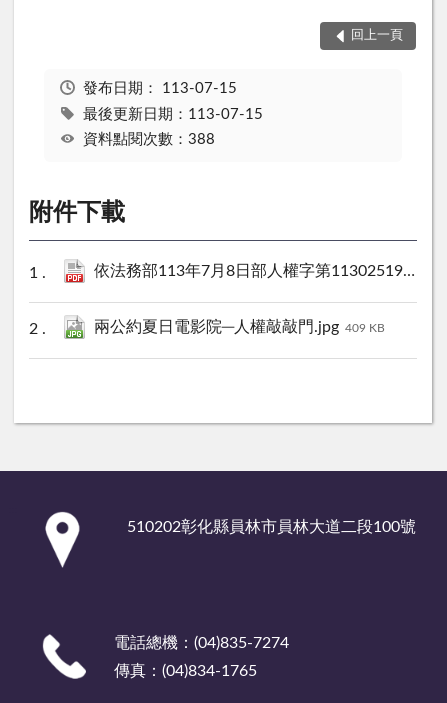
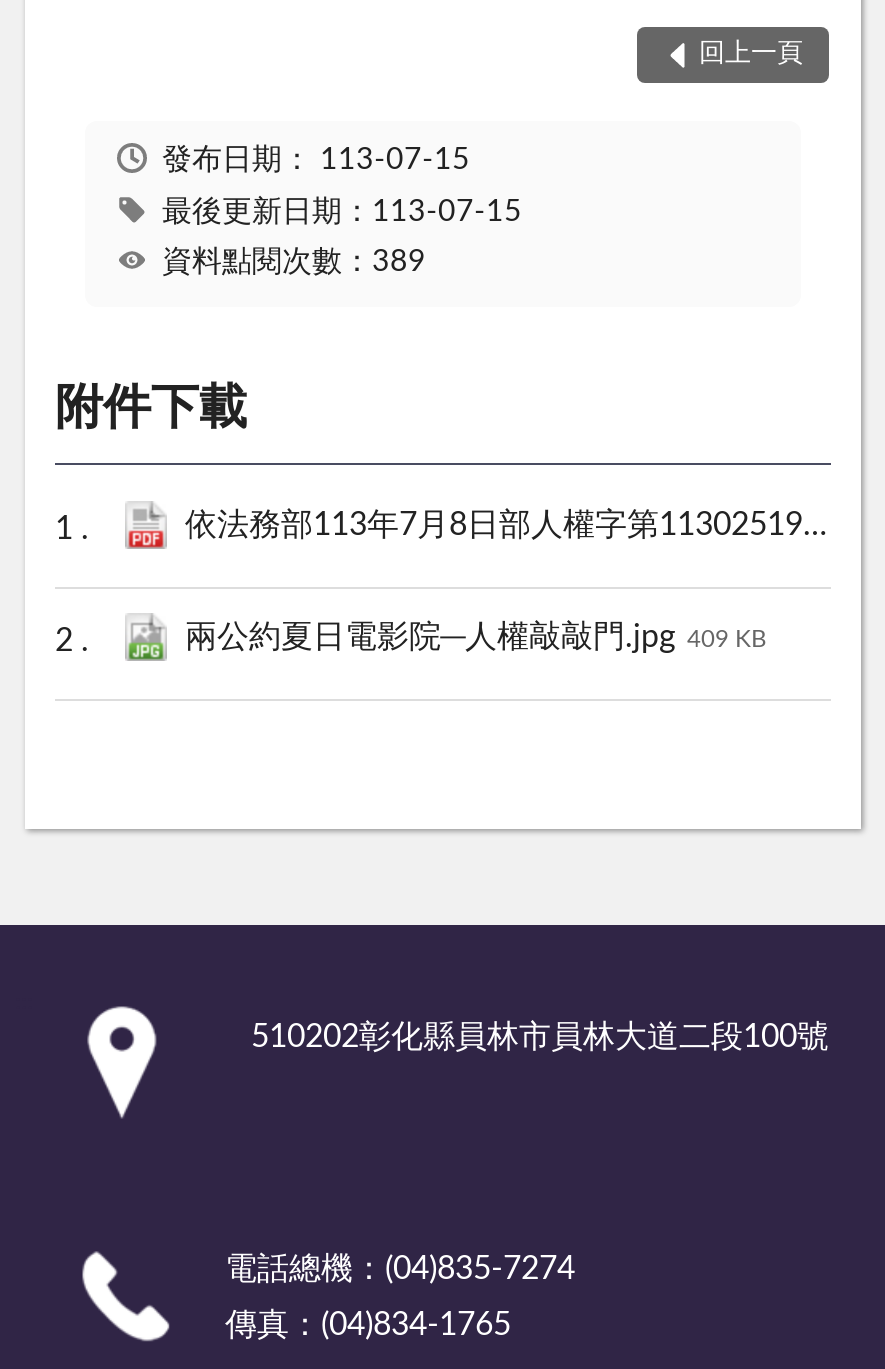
[82,132,214,147] 資料點閱次數：388 -> [162,247,426,277] 資料點閱次數：389

